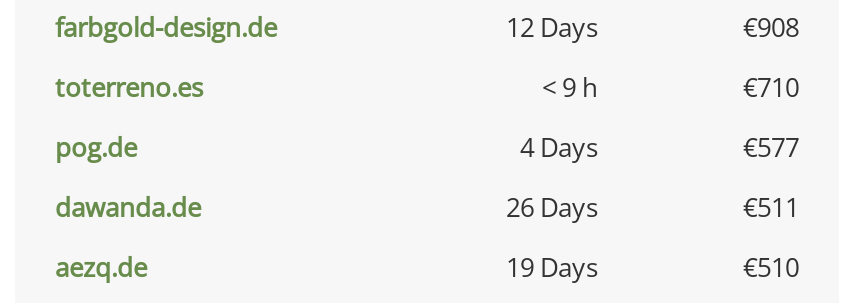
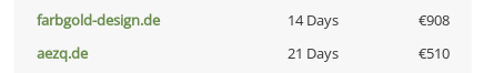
[506,9,598,45] 12 Days -> [287,10,338,30] 14 Days
[55,69,799,225] toterreno.es | < 9 h | €710 | pog.de | 4 Days | €577 | dawanda.de | 26 Days | €511 -> none
[506,249,598,285] 19 Days -> [287,43,338,63] 21 Days

